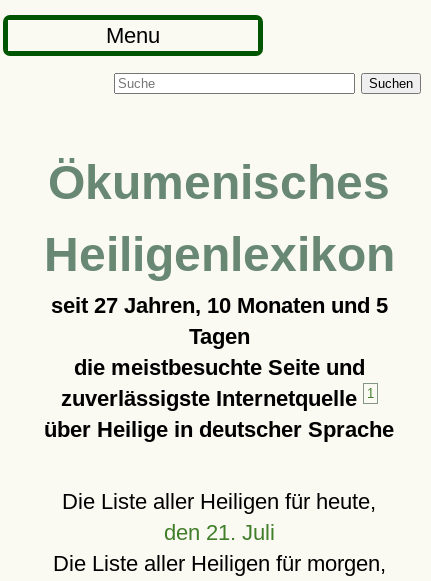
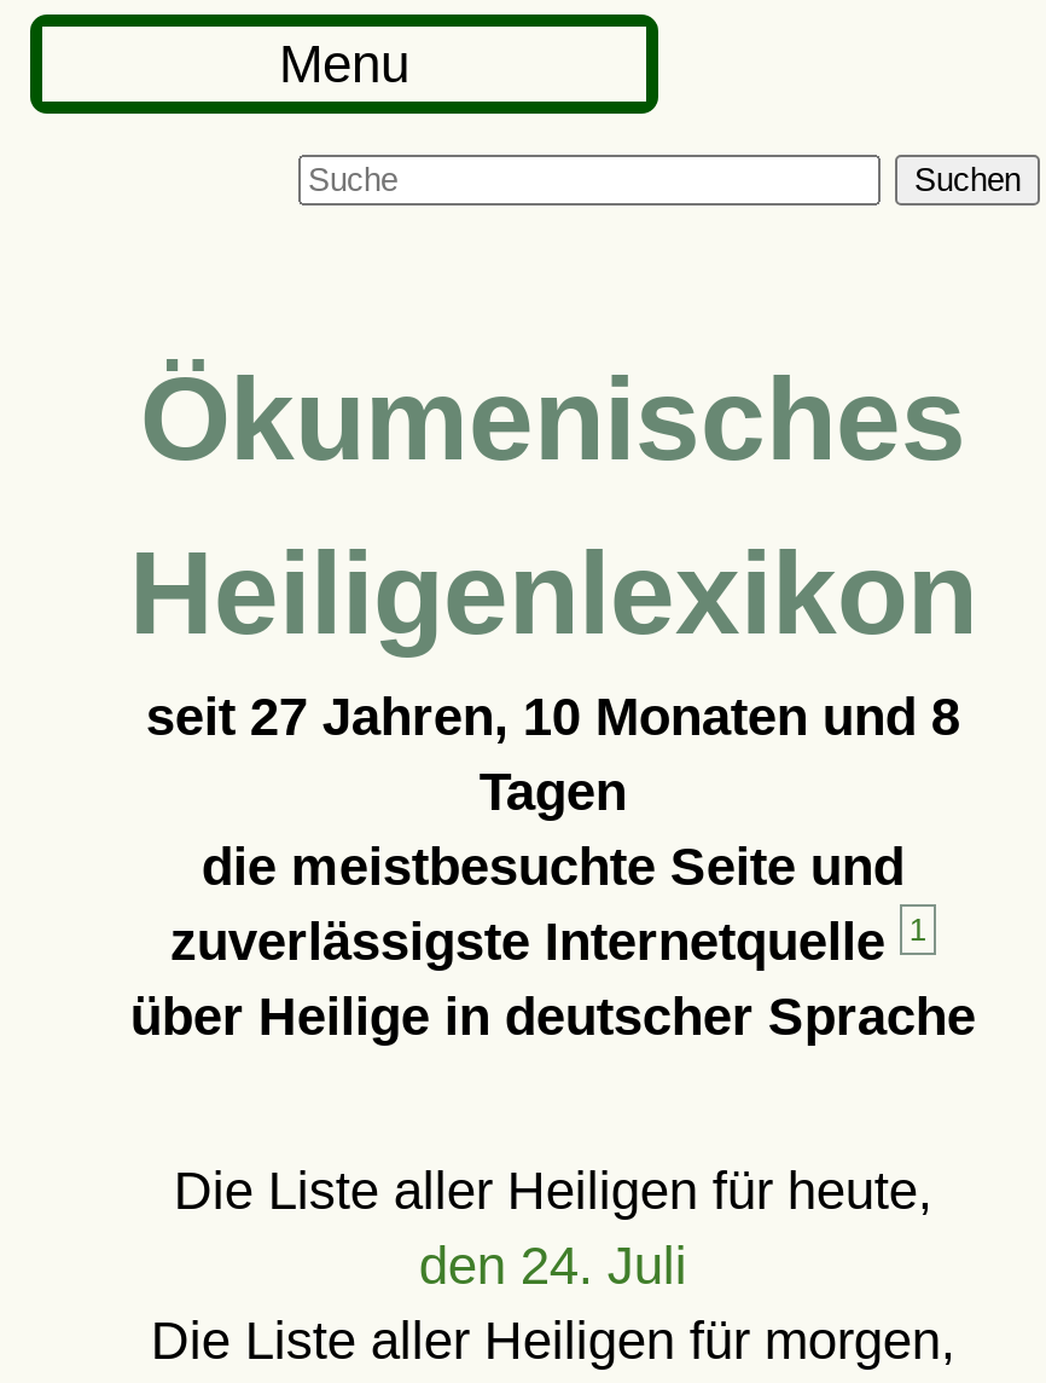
[51,293,388,318] seit 27 Jahren, 10 Monaten und 5 -> [146,687,960,747] seit 27 Jahren, 10 Monaten und 8
[164,520,275,545] den 21. Juli -> [419,1236,687,1296] den 24. Juli

